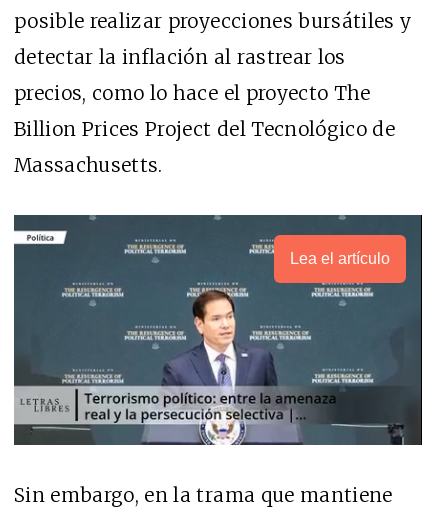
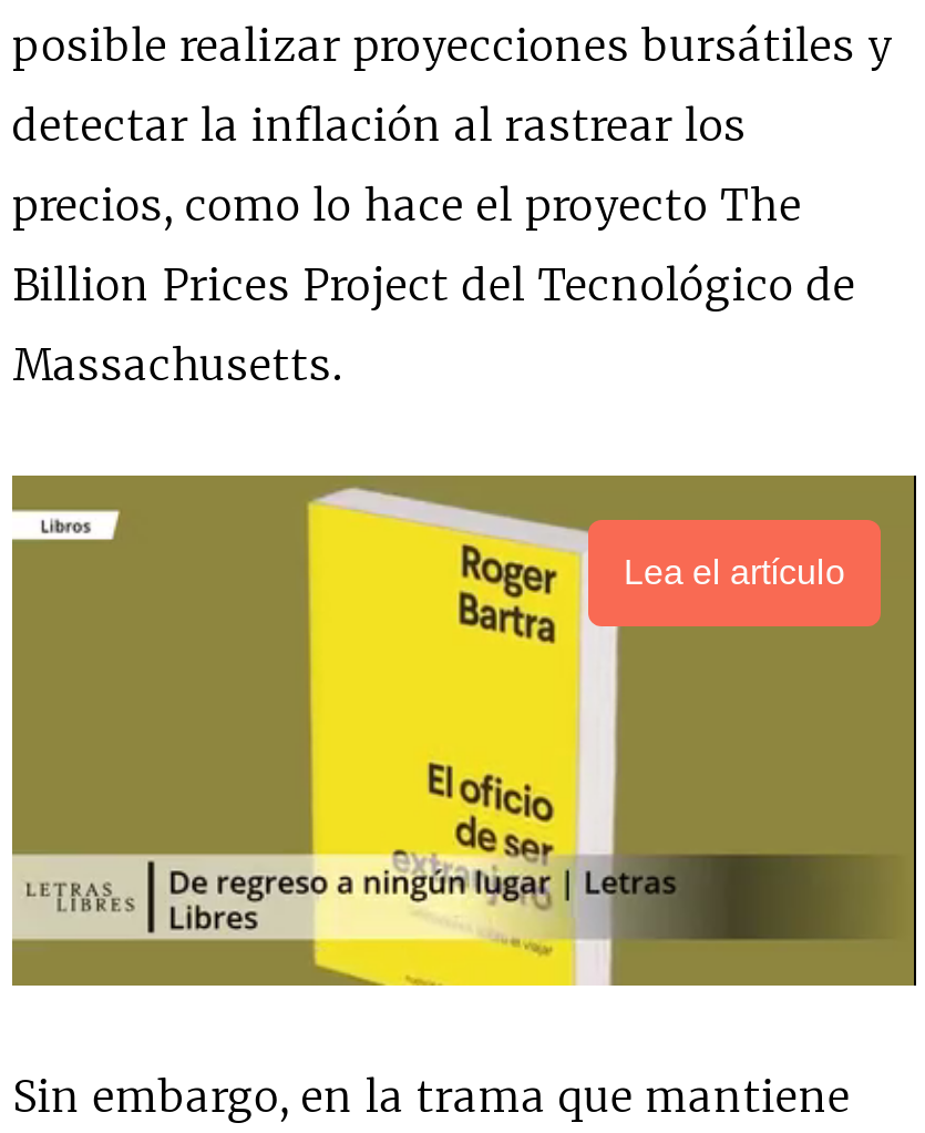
[13,214,422,446] [image] -> [12,473,914,988] [image]

